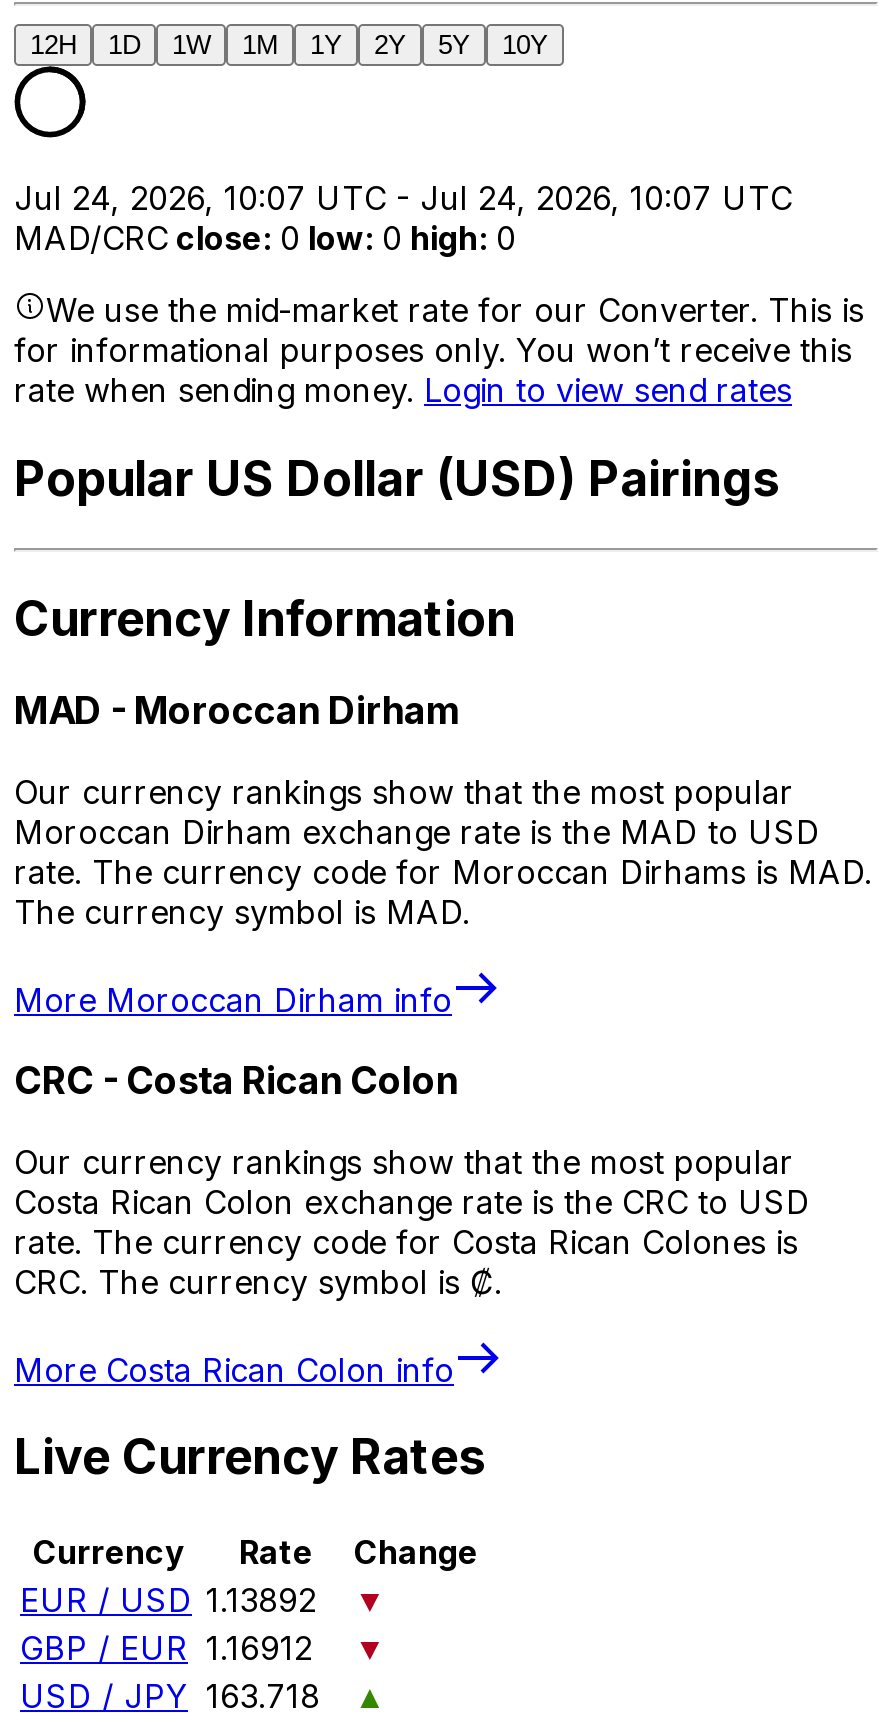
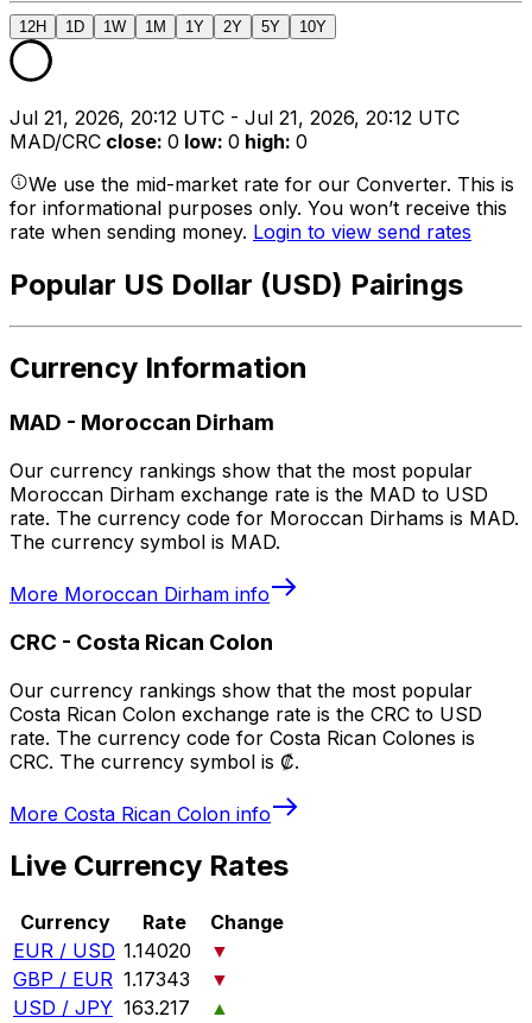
[14,177,792,217] Jul 24, 2026, 10:07 UTC - Jul 24, 2026, 10:07 UTC -> [9,105,460,129] Jul 21, 2026, 20:12 UTC - Jul 21, 2026, 20:12 UTC
[20,1581,316,1621] EUR / USD 1.13892 -> [13,939,191,963] EUR / USD 1.14020
[20,1629,312,1669] GBP / EUR 1.16912 -> [13,968,190,991] GBP / EUR 1.17343
[20,1677,320,1717] USD / JPY 163.718 -> [13,996,190,1020] USD / JPY 163.217

